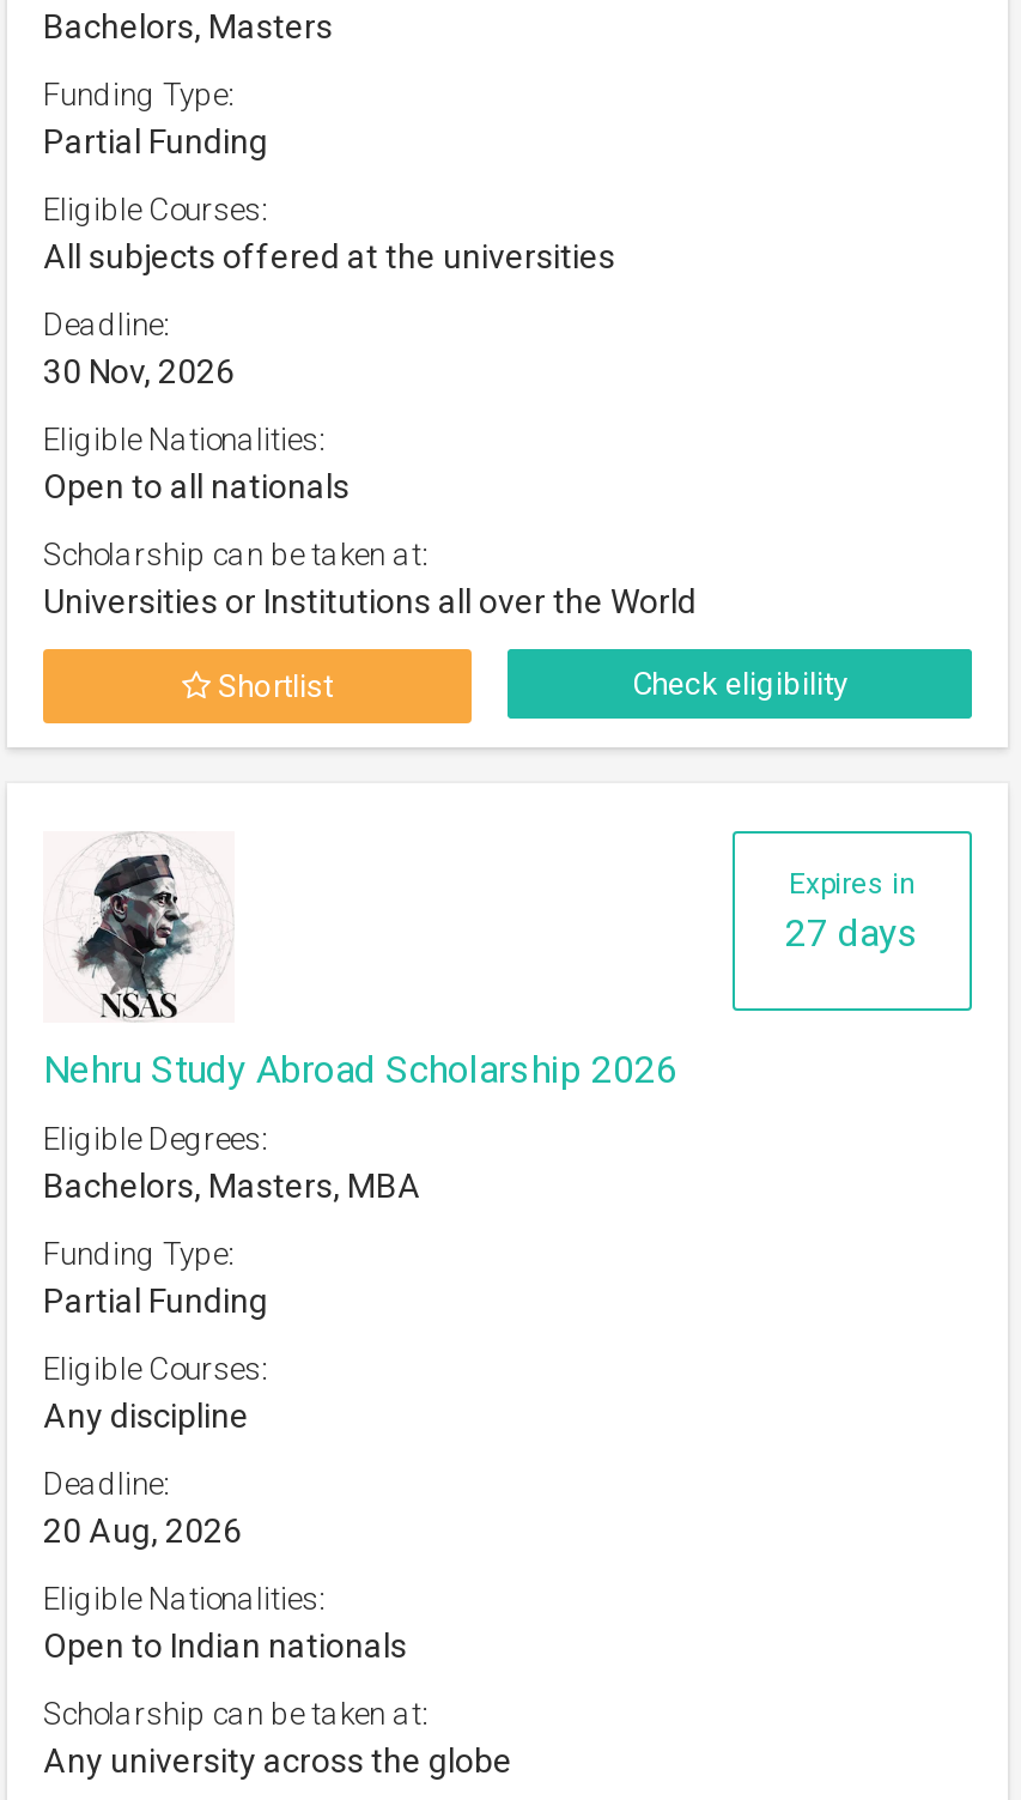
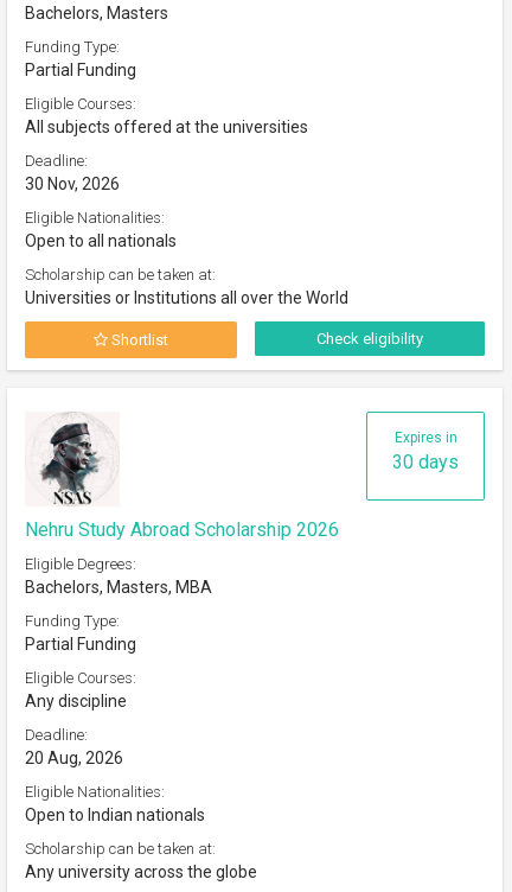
[785,910,919,956] 27 days -> [392,451,459,473] 30 days

